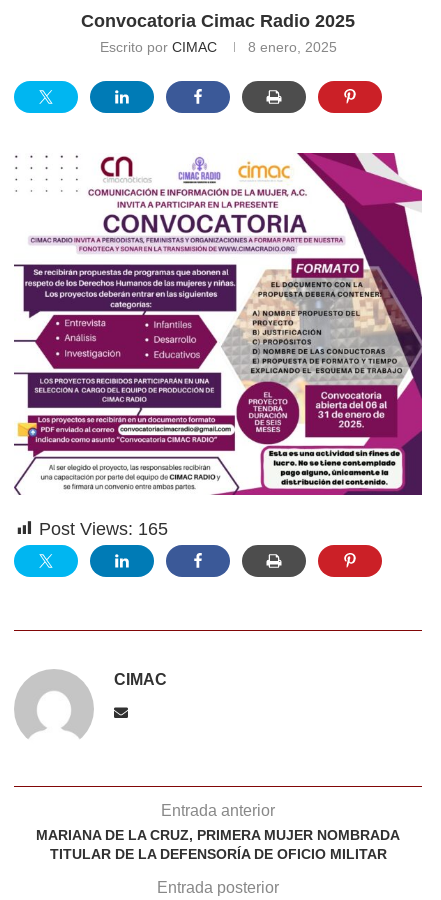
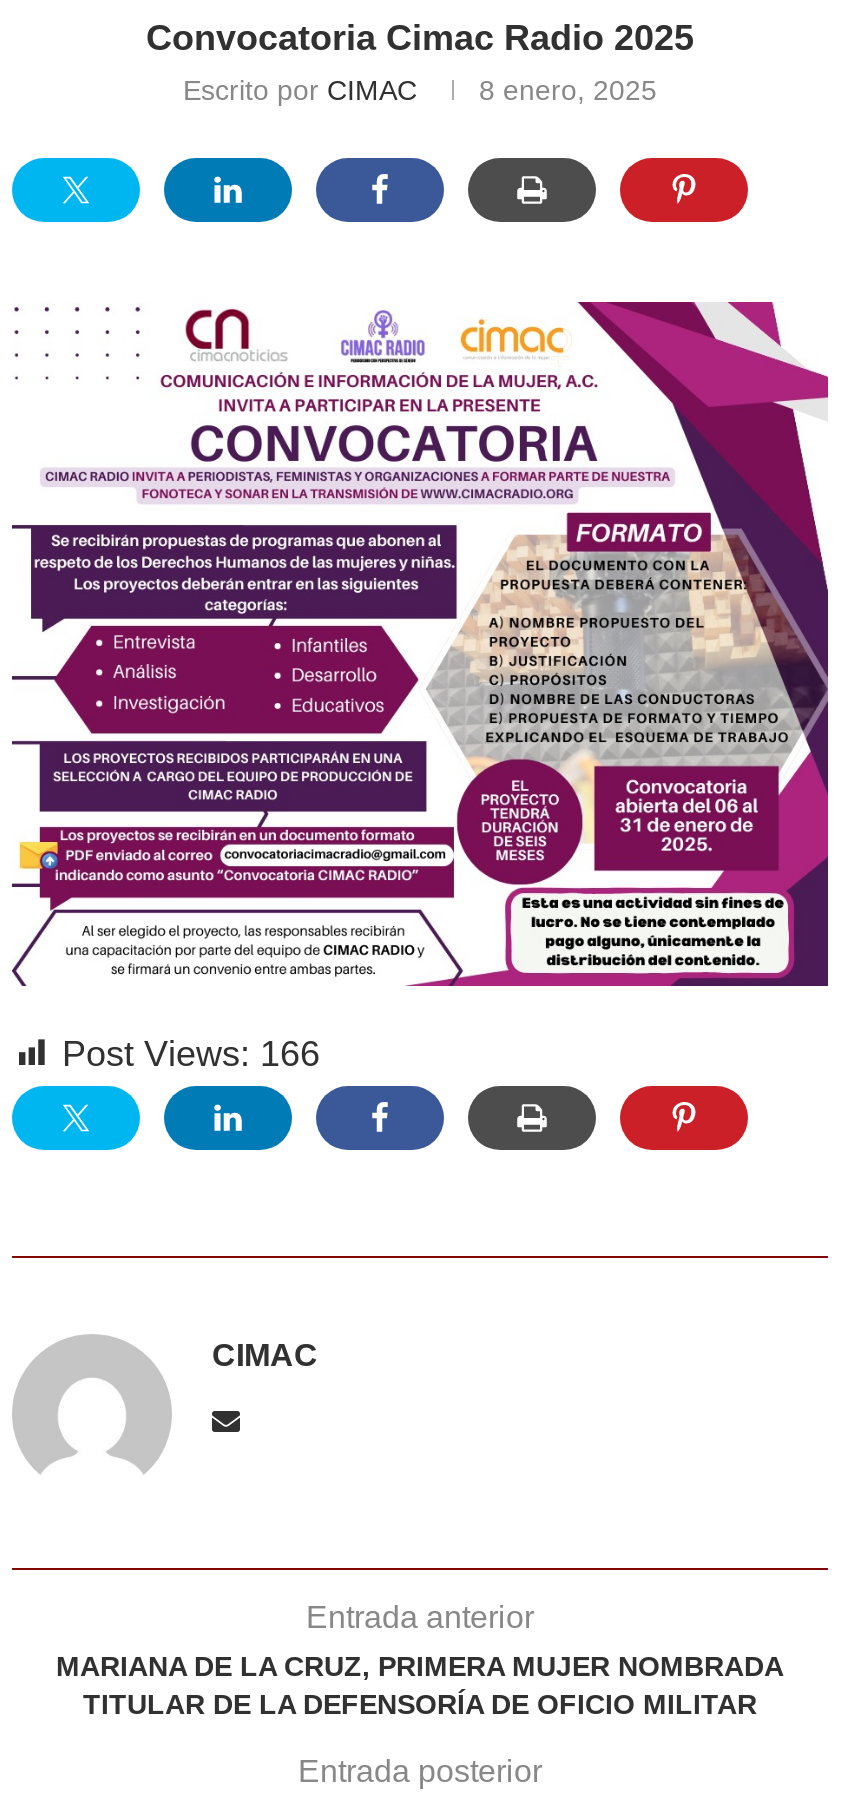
[39,519,168,539] Post Views: 165 -> [62,1034,320,1074] Post Views: 166

